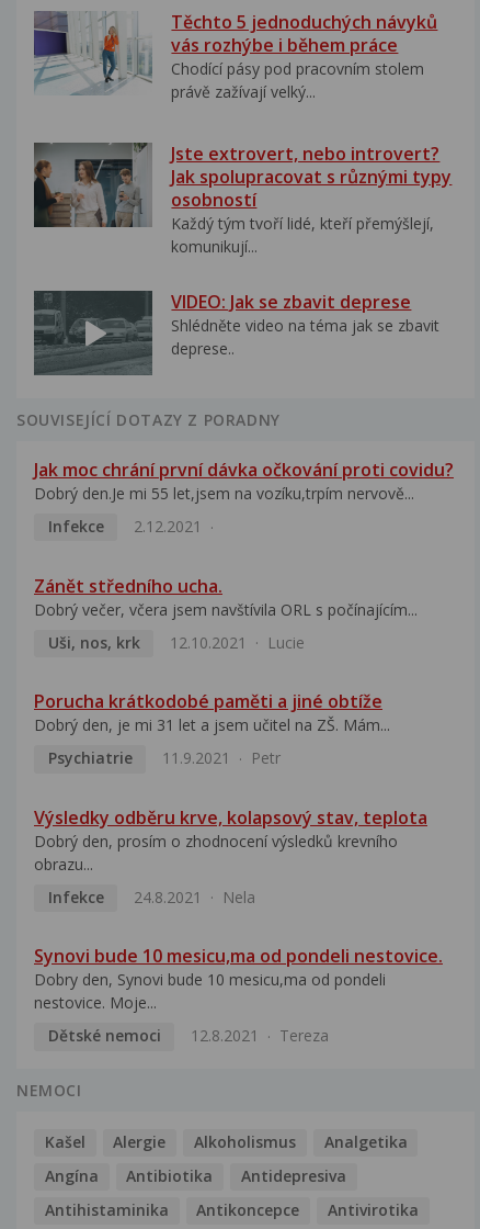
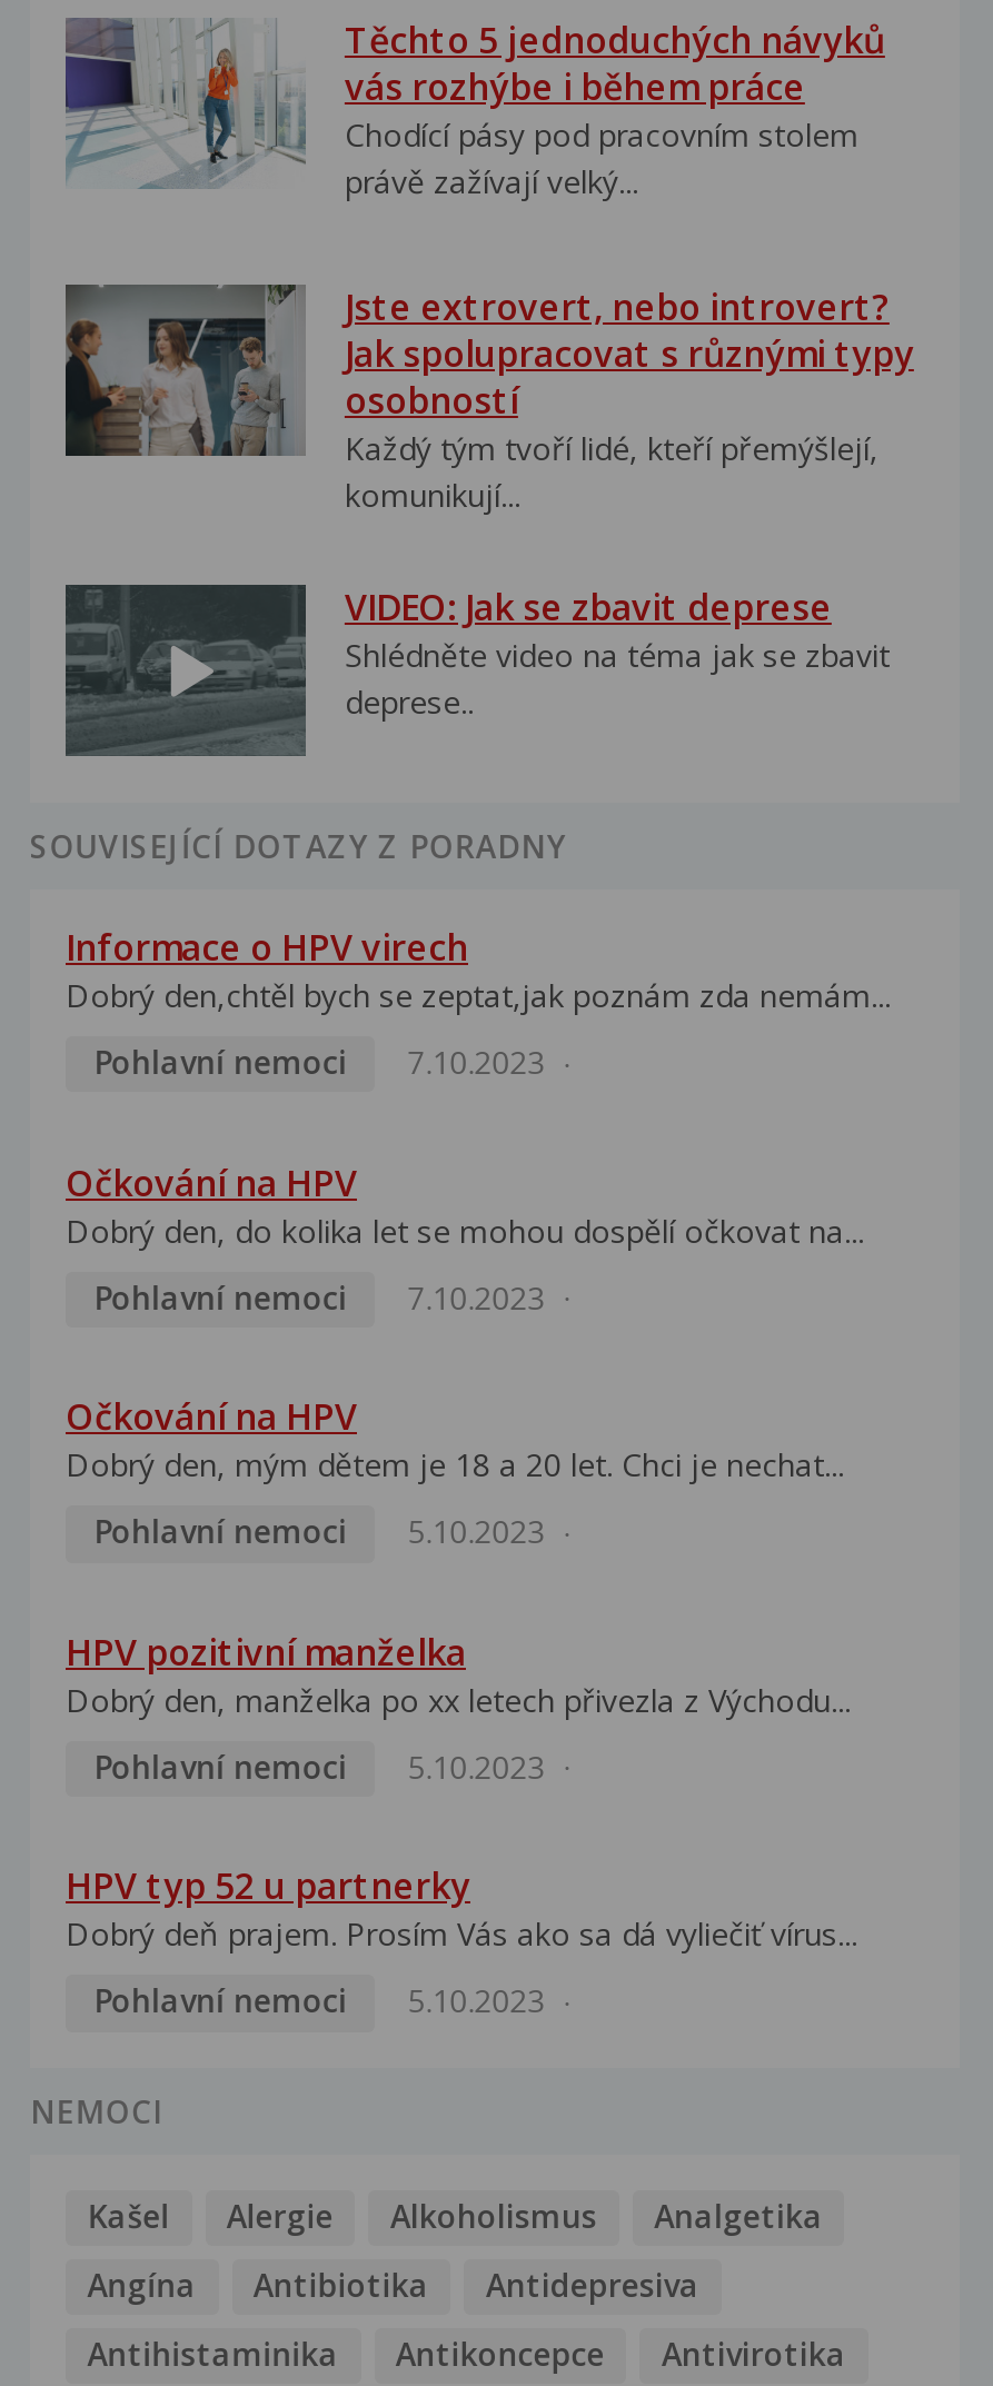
[34,458,454,504] Jak moc chrání první dávka očkování proti covidu? | Dobrý den.Je mi 55 let,jsem na vozíku,trpím nervově... -> [66,923,891,1017] Informace o HPV virech | Dobrý den,chtěl bych se zeptat,jak poznám zda nemám...
[48,516,201,537] Infekce | 2.12.2021 -> [94,1041,545,1083] Pohlavní nemoci | 7.10.2023
[34,574,418,620] Zánět středního ucha. | Dobrý večer, včera jsem navštívila ORL s počínajícím... -> [66,1158,864,1251] Očkování na HPV | Dobrý den, do kolika let se mohou dospělí očkovat na...
[48,632,304,652] Uši, nos, krk | 12.10.2021 | Lucie -> [94,1275,545,1318] Pohlavní nemoci | 7.10.2023
[34,689,390,736] Porucha krátkodobé paměti a jiné obtíže | Dobrý den, je mi 31 let a jsem učitel na ZŠ. Mám... -> [66,1393,844,1486] Očkování na HPV | Dobrý den, mým dětem je 18 a 20 let. Chci je nechat...
[48,747,280,768] Psychiatrie | 11.9.2021 | Petr -> [94,1510,545,1553] Pohlavní nemoci | 5.10.2023
[34,805,427,874] Výsledky odběru krve, kolapsový stav, teplota | Dobrý den, prosím o zhodnocení výsledků krevního | obrazu... -> [66,1628,851,1721] HPV pozitivní manželka | Dobrý den, manželka po xx letech přivezla z Východu...
[48,886,255,907] Infekce | 24.8.2021 | Nela -> [94,1745,545,1787] Pohlavní nemoci | 5.10.2023
[34,944,443,1013] Synovi bude 10 mesicu,ma od pondeli nestovice. | Dobry den, Synovi bude 10 mesicu,ma od pondeli | nestovice. Moje... -> [66,1862,857,1956] HPV typ 52 u partnerky | Dobrý deň prajem. Prosím Vás ako sa dá vyliečiť vírus...
[48,1025,328,1046] Dětské nemoci | 12.8.2021 | Tereza -> [94,1980,545,2022] Pohlavní nemoci | 5.10.2023

